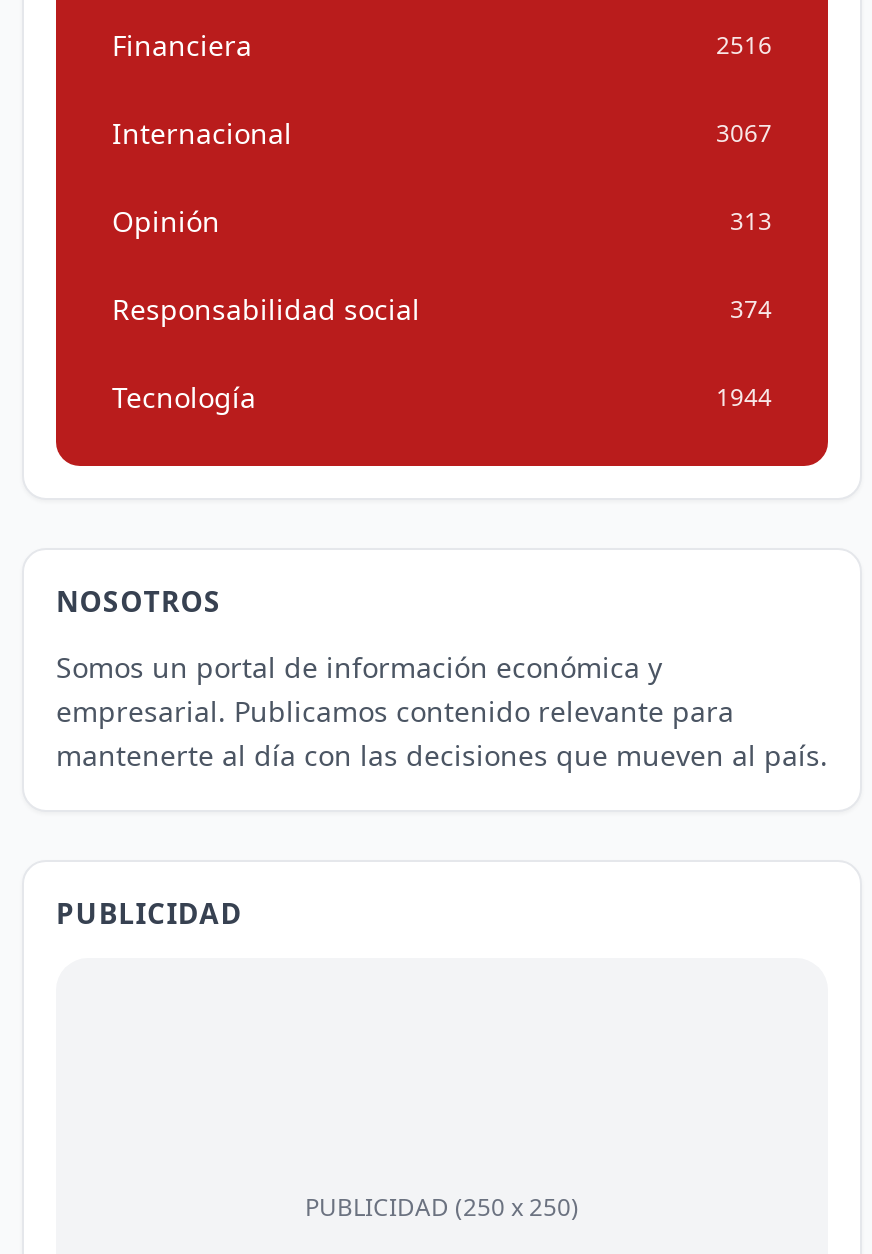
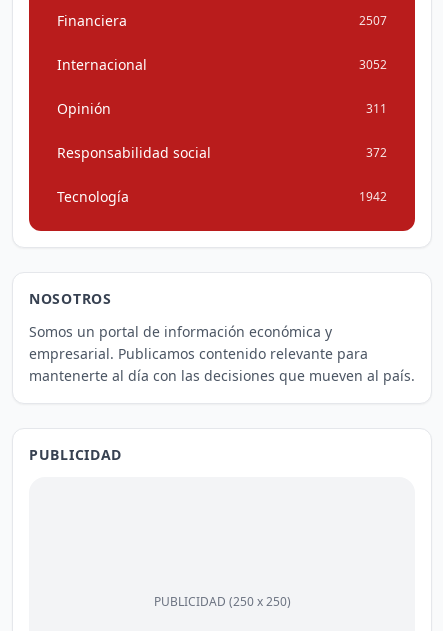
[716,29,772,63] 2516 -> [359,12,387,29] 2507
[716,117,772,151] 3067 -> [359,56,387,73] 3052
[730,205,772,239] 313 -> [366,100,387,117] 311
[730,293,772,327] 374 -> [366,144,387,161] 372
[716,381,772,415] 1944 -> [359,188,387,205] 1942

